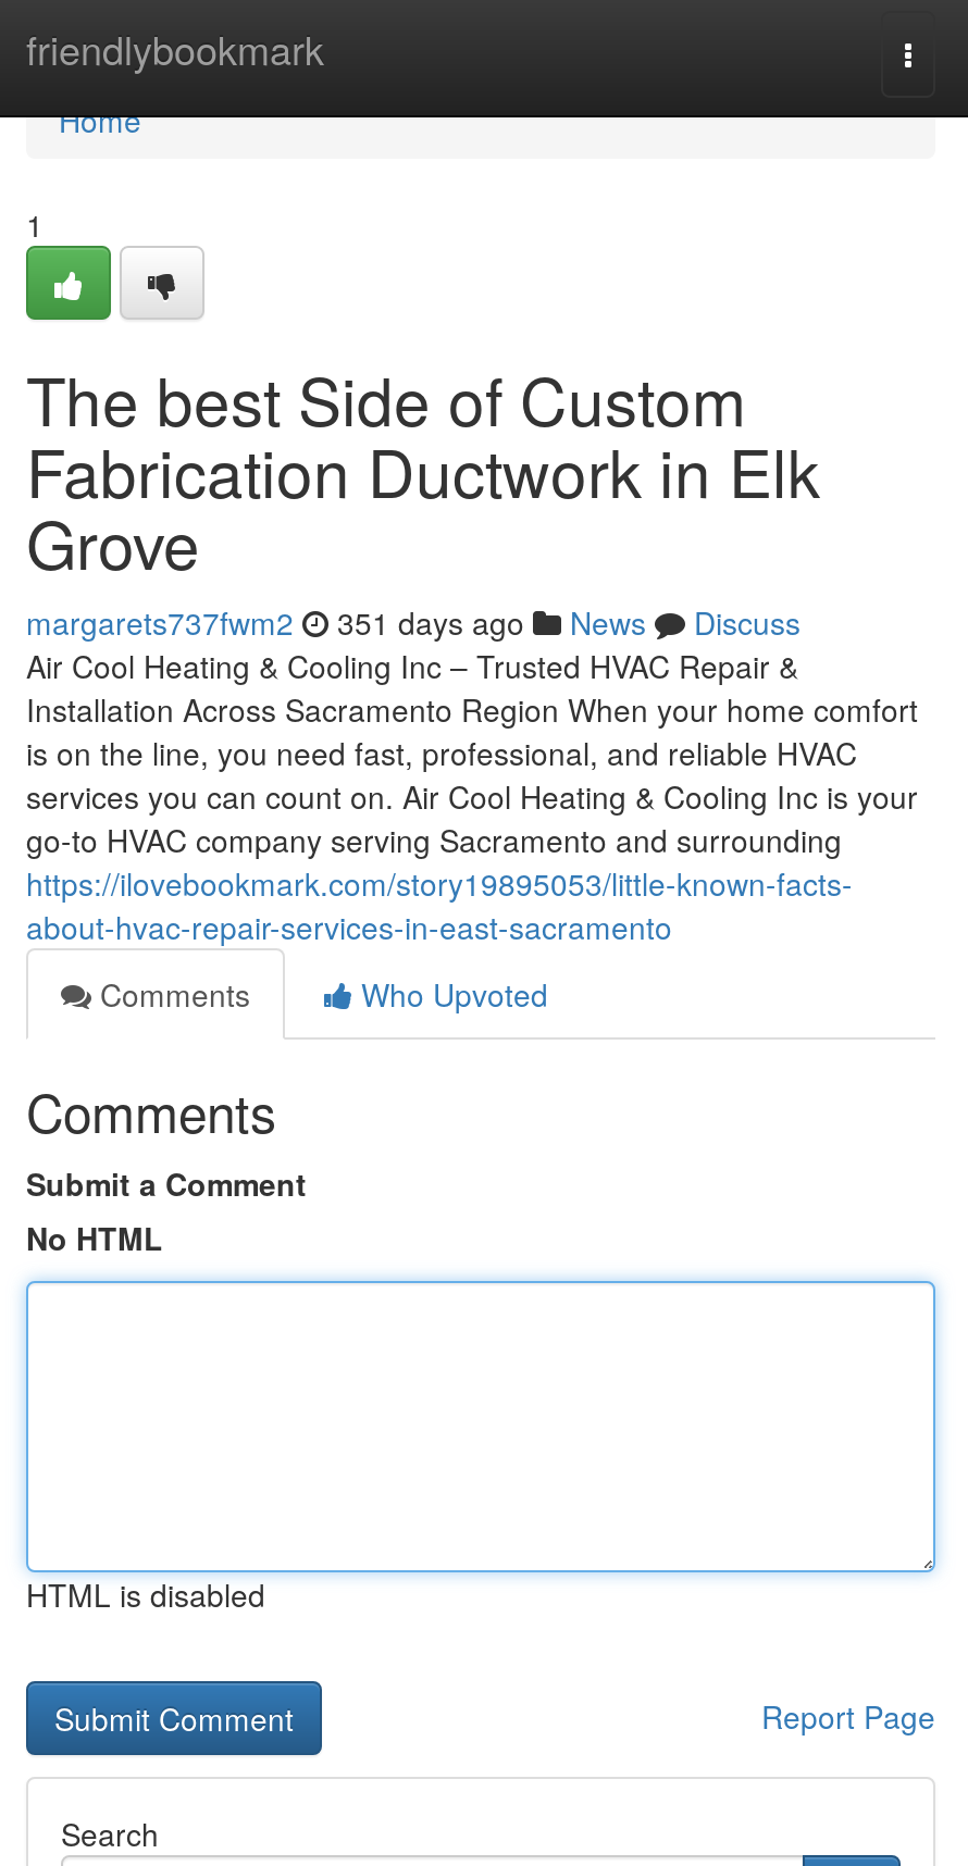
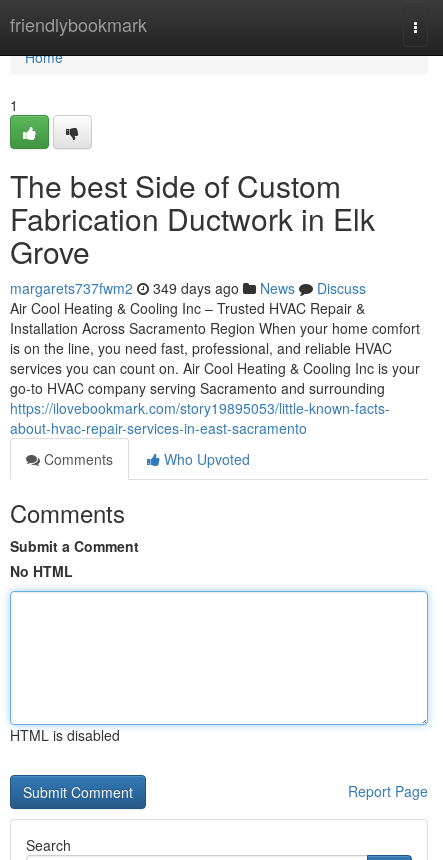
[26,600,801,644] margarets737fwm2 351 days ago News Discuss -> [10,278,366,298] margarets737fwm2 349 days ago News Discuss

